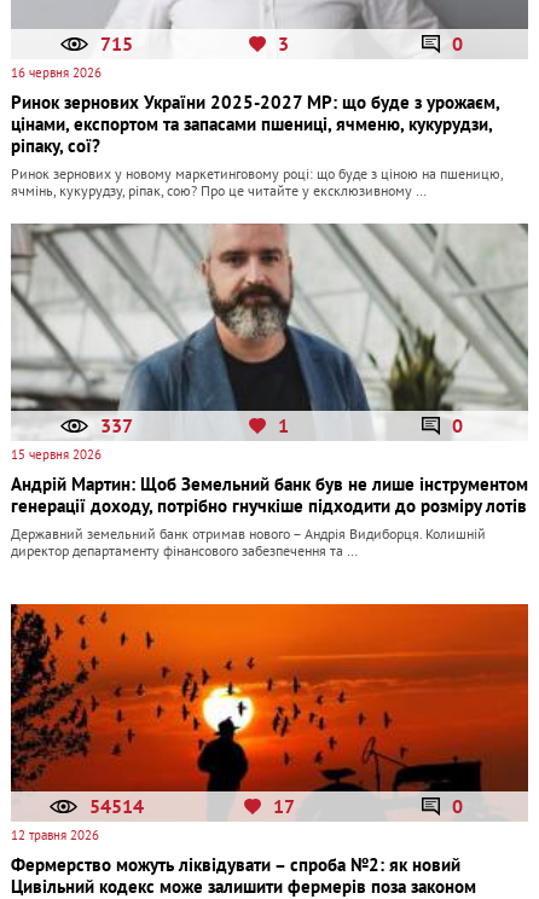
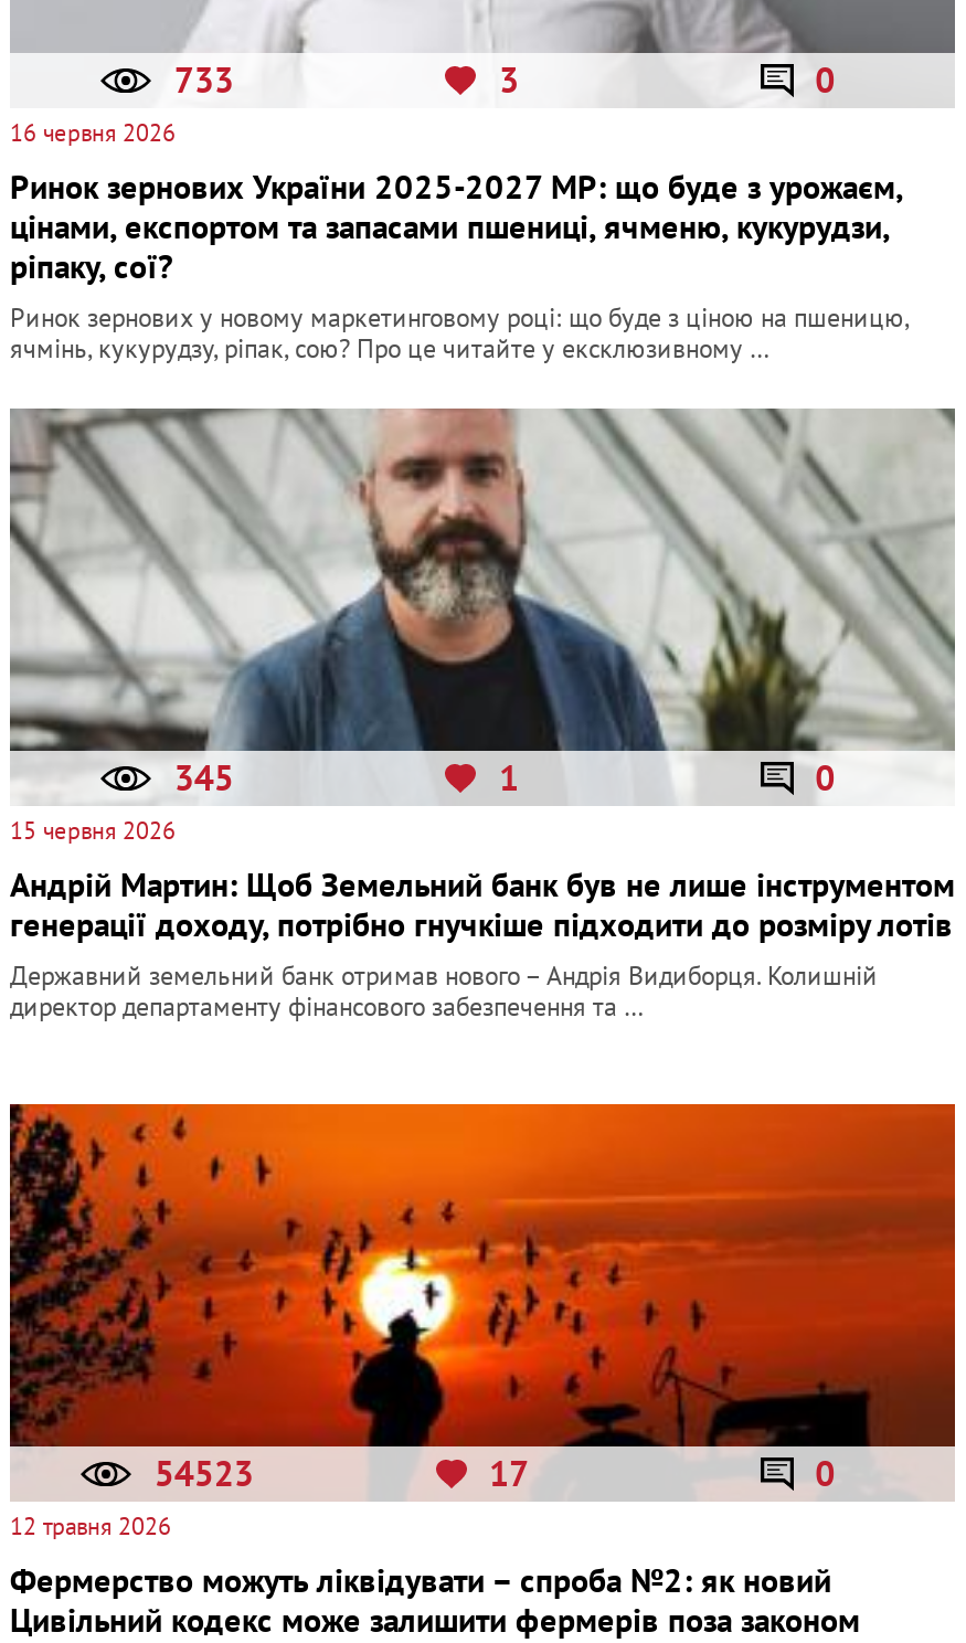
[101,32,133,56] 715 -> [174,58,234,102] 733
[101,414,133,438] 337 -> [174,756,234,800] 345
[90,794,144,819] 54514 -> [154,1452,253,1496] 54523

